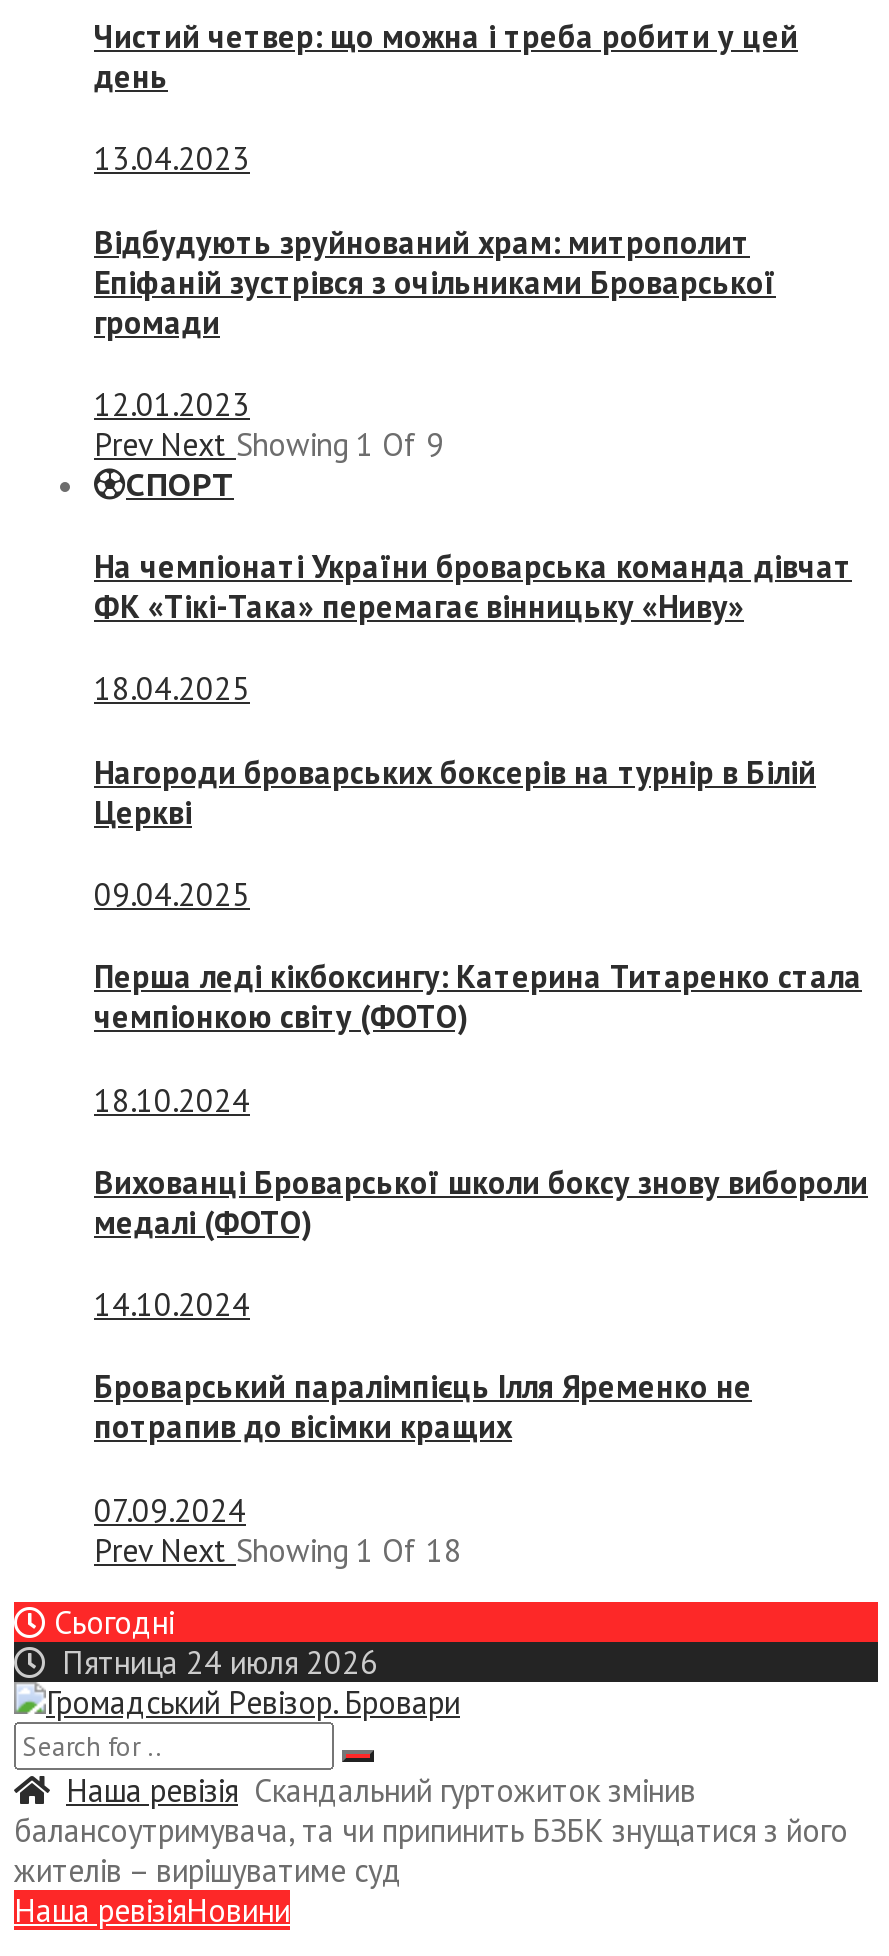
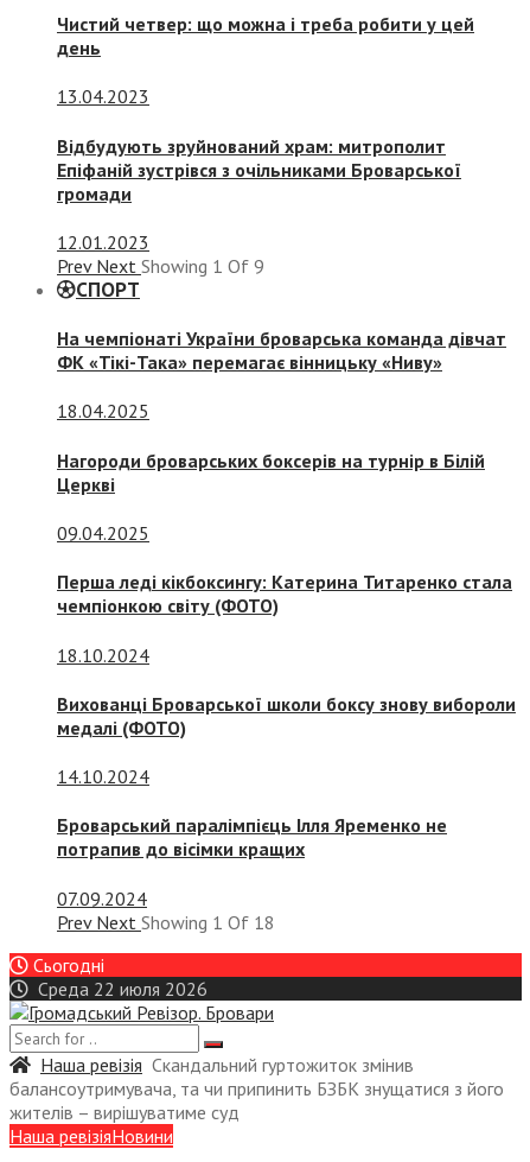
[46,1641,378,1681] Пятница 24 июля 2026 -> [28,976,207,1000] Среда 22 июля 2026

